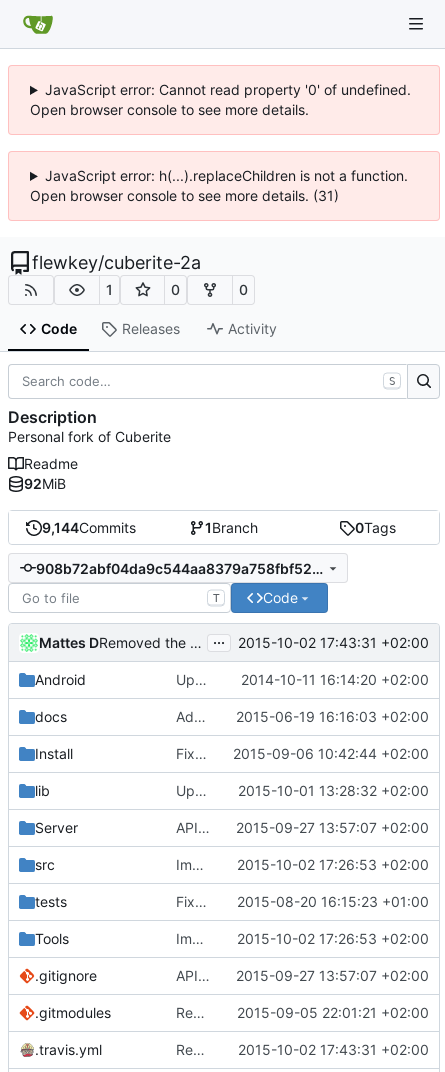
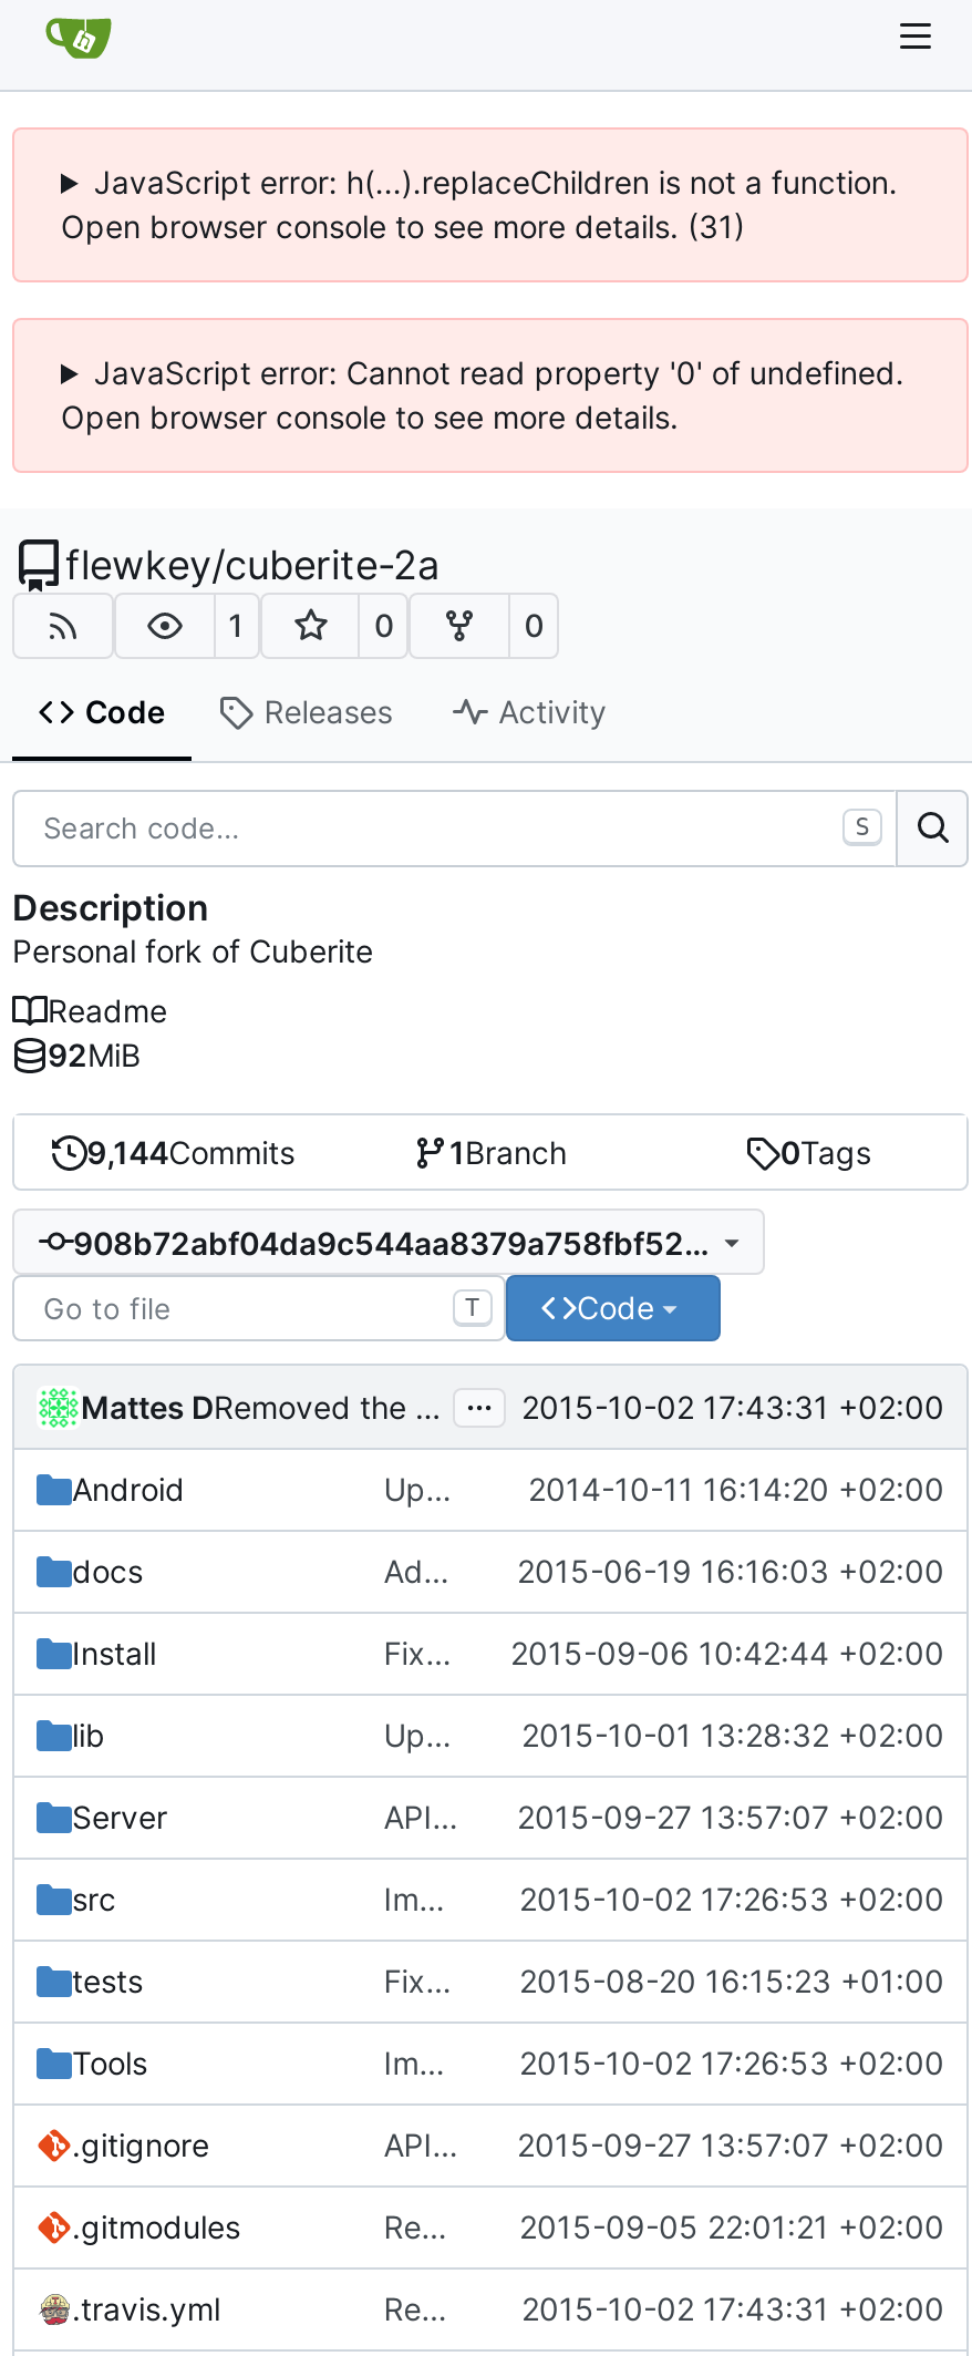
moved [30,81,411,118] -> [61,353,904,435]: JavaScript error: Cannot read property '0' of undefined. | Open browser console to see more details.
moved [30,167,408,204] -> [61,163,897,245]: JavaScript error: h(...).replaceChildren is not a function. | Open browser console to see more details. (31)

